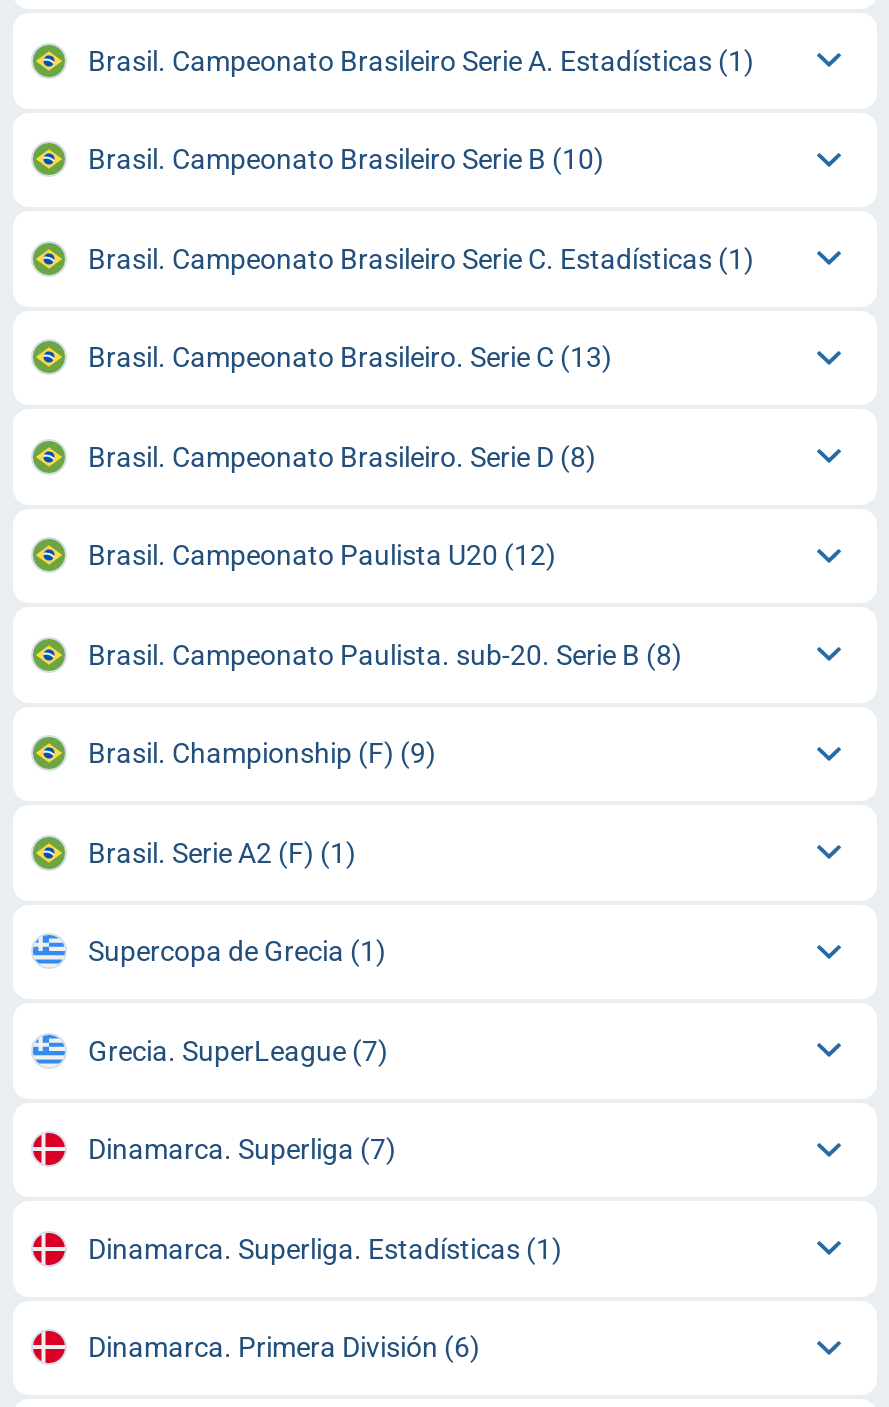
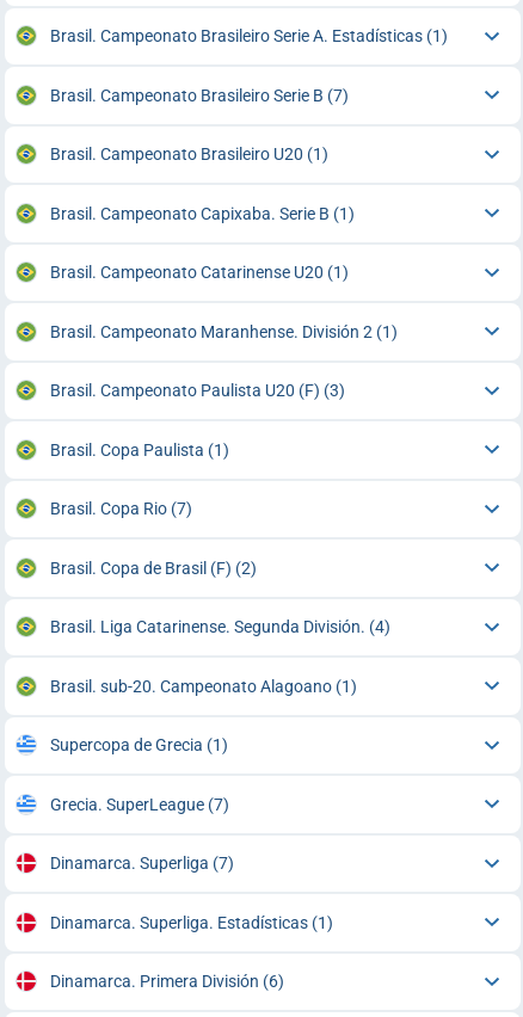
[88,144,754,868] Brasil. Campeonato Brasileiro Serie B (10) | Brasil. Campeonato Brasileiro Serie C. Estadísticas (1) | Brasil. Campeonato Brasileiro. Serie C (13) | Brasil. Campeonato Brasileiro. Serie D (8) | Brasil. Campeonato Paulista U20 (12) | Brasil. Campeonato Paulista. sub-20. Serie B (8) | Brasil. Championship (F) (9) | Brasil. Serie A2 (F) (1) -> [50,86,397,696] Brasil. Campeonato Brasileiro Serie B (7) | Brasil. Campeonato Brasileiro U20 (1) | Brasil. Campeonato Capixaba. Serie B (1) | Brasil. Campeonato Catarinense U20 (1) | Brasil. Campeonato Maranhense. División 2 (1) | Brasil. Campeonato Paulista U20 (F) (3) | Brasil. Copa Paulista (1) | Brasil. Copa Rio (7) | Brasil. Copa de Brasil (F) (2) | Brasil. Liga Catarinense. Segunda División. (4) | Brasil. sub-20. Campeonato Alagoano (1)

